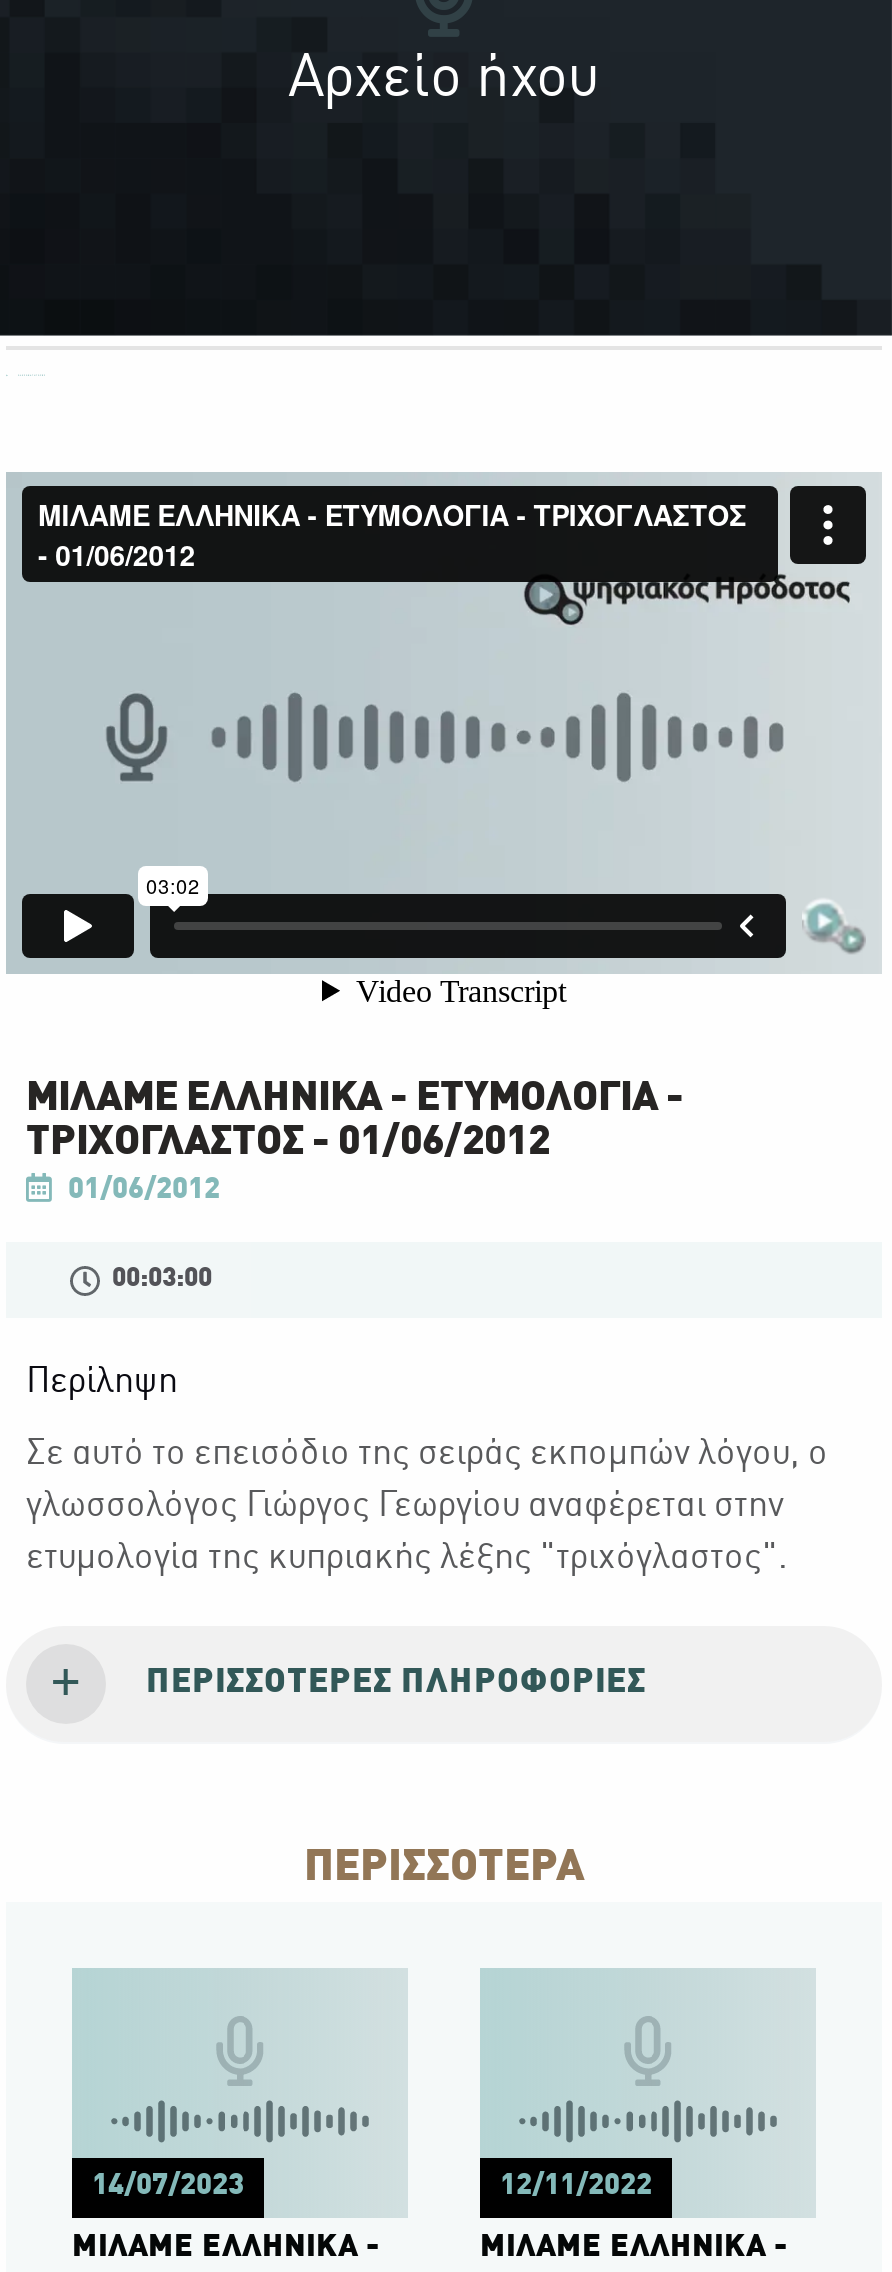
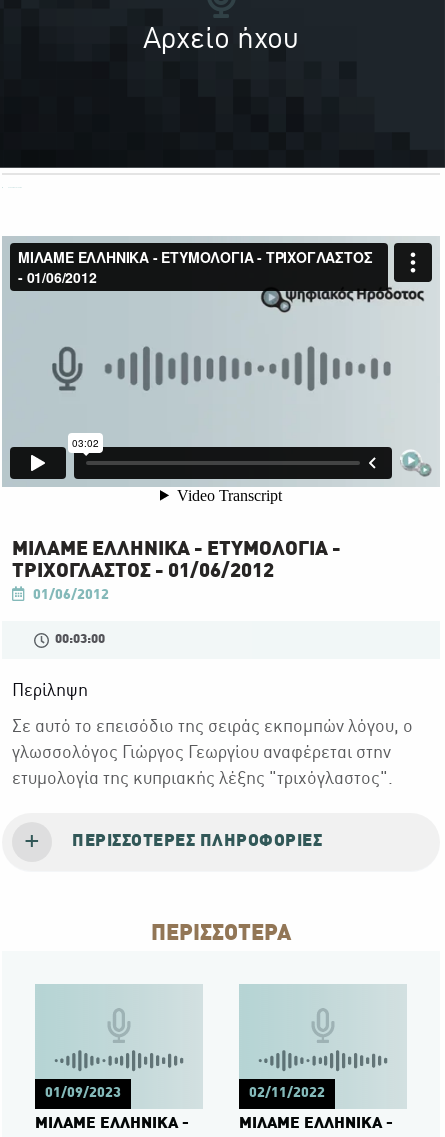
[92,2175,244,2201] 14/07/2023 -> [45,1087,121,1100] 01/09/2023
[500,2175,652,2201] 12/11/2022 -> [249,1087,325,1100] 02/11/2022

